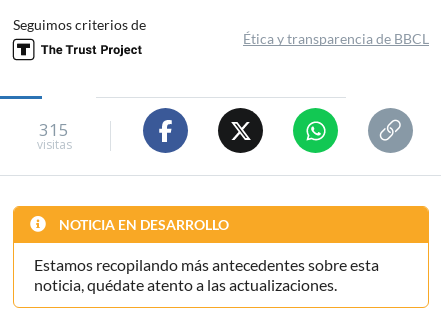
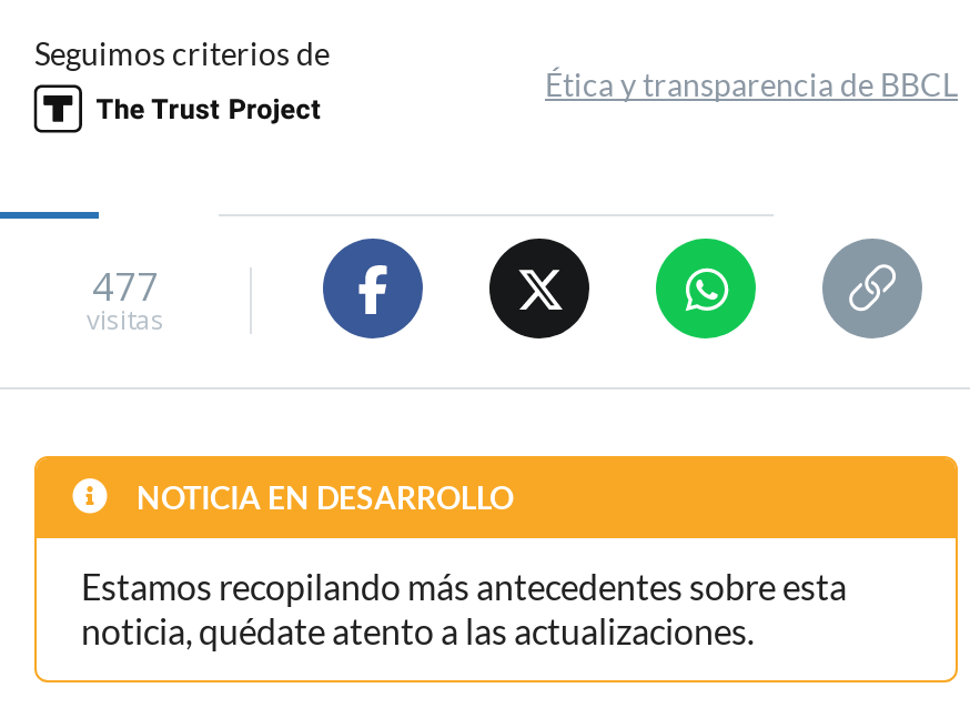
[39,118,69,141] 315 -> [92,260,159,311] 477

